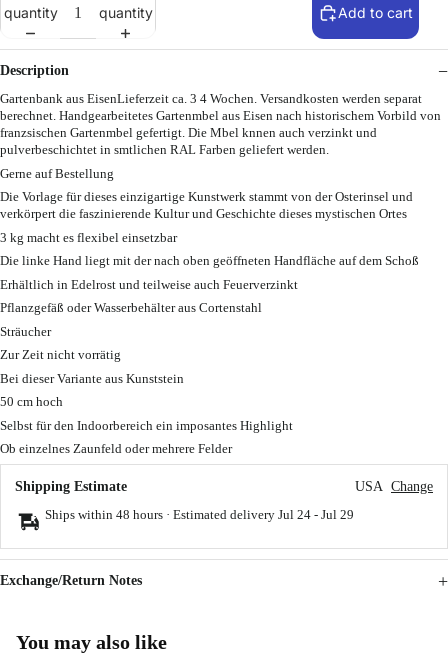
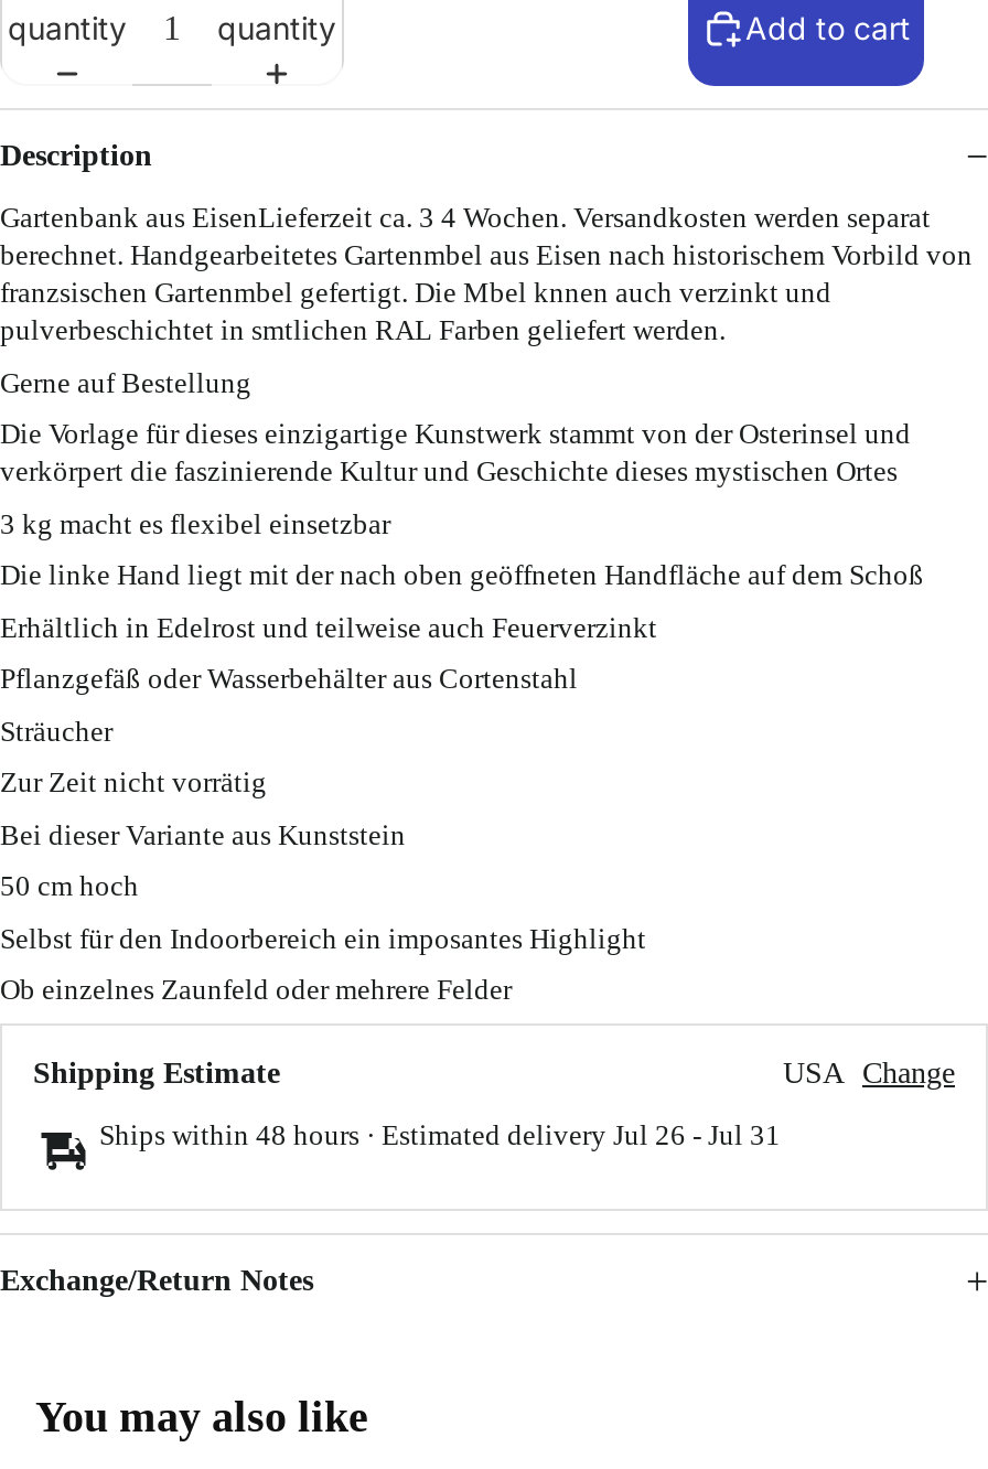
[45,506,354,521] Ships within 48 hours · Estimated delivery Jul 24 - Jul 29 -> [99,1117,781,1150] Ships within 48 hours · Estimated delivery Jul 26 - Jul 31

